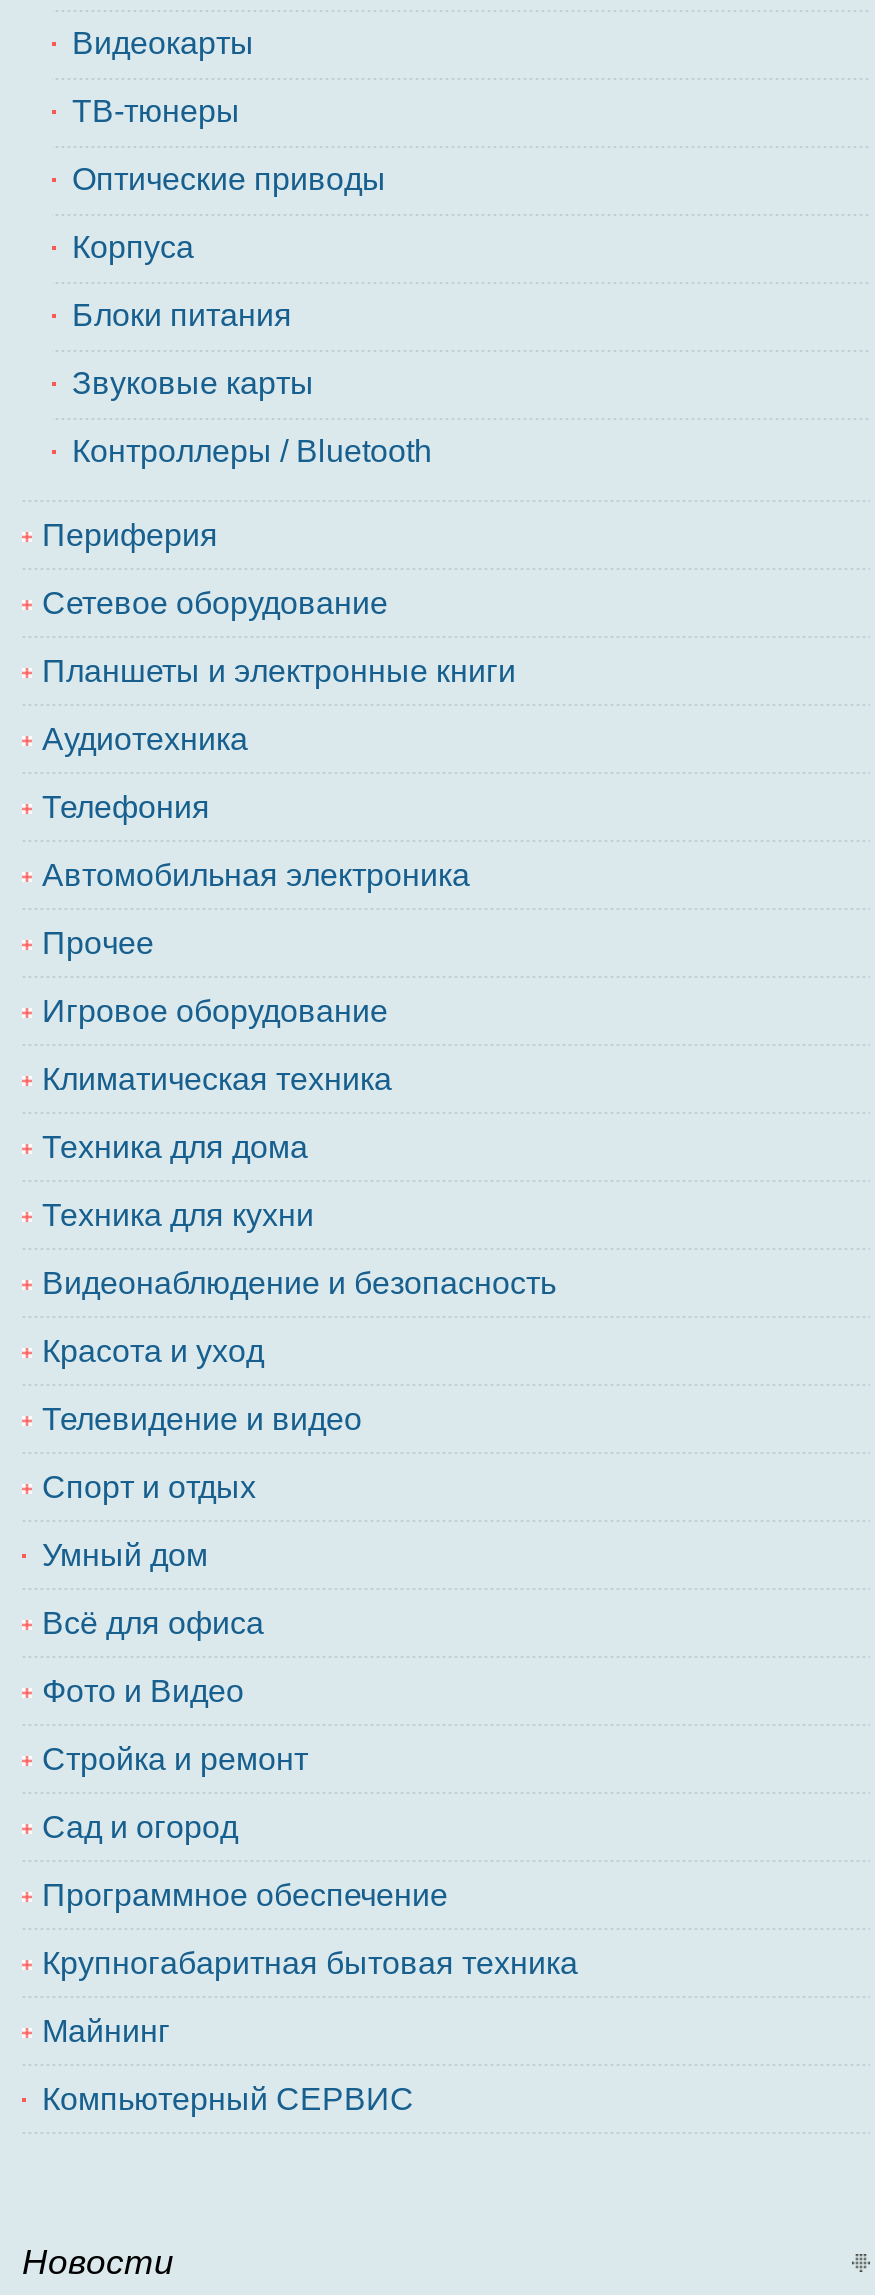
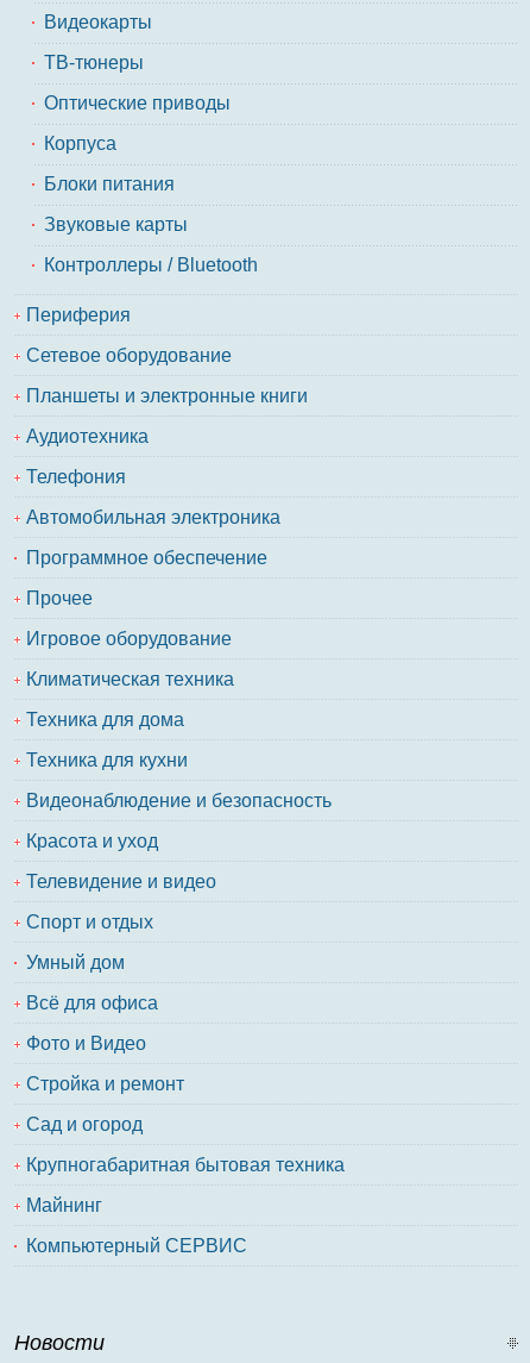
moved [42,925,556,1843] -> [26,588,332,1134]: Прочее | Игровое оборудование | Климатическая техника | ... | Стройка и ремонт | Сад и огород
moved [42,1877,448,1911] -> [26,547,267,568]: Программное обеспечение

